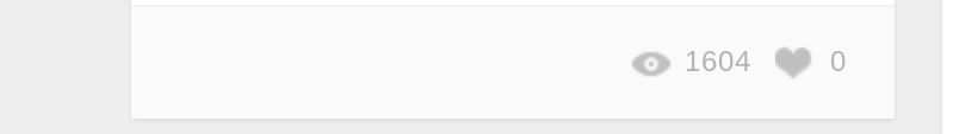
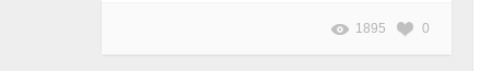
[685,45,751,78] 1604 -> [355,21,386,36] 1895

